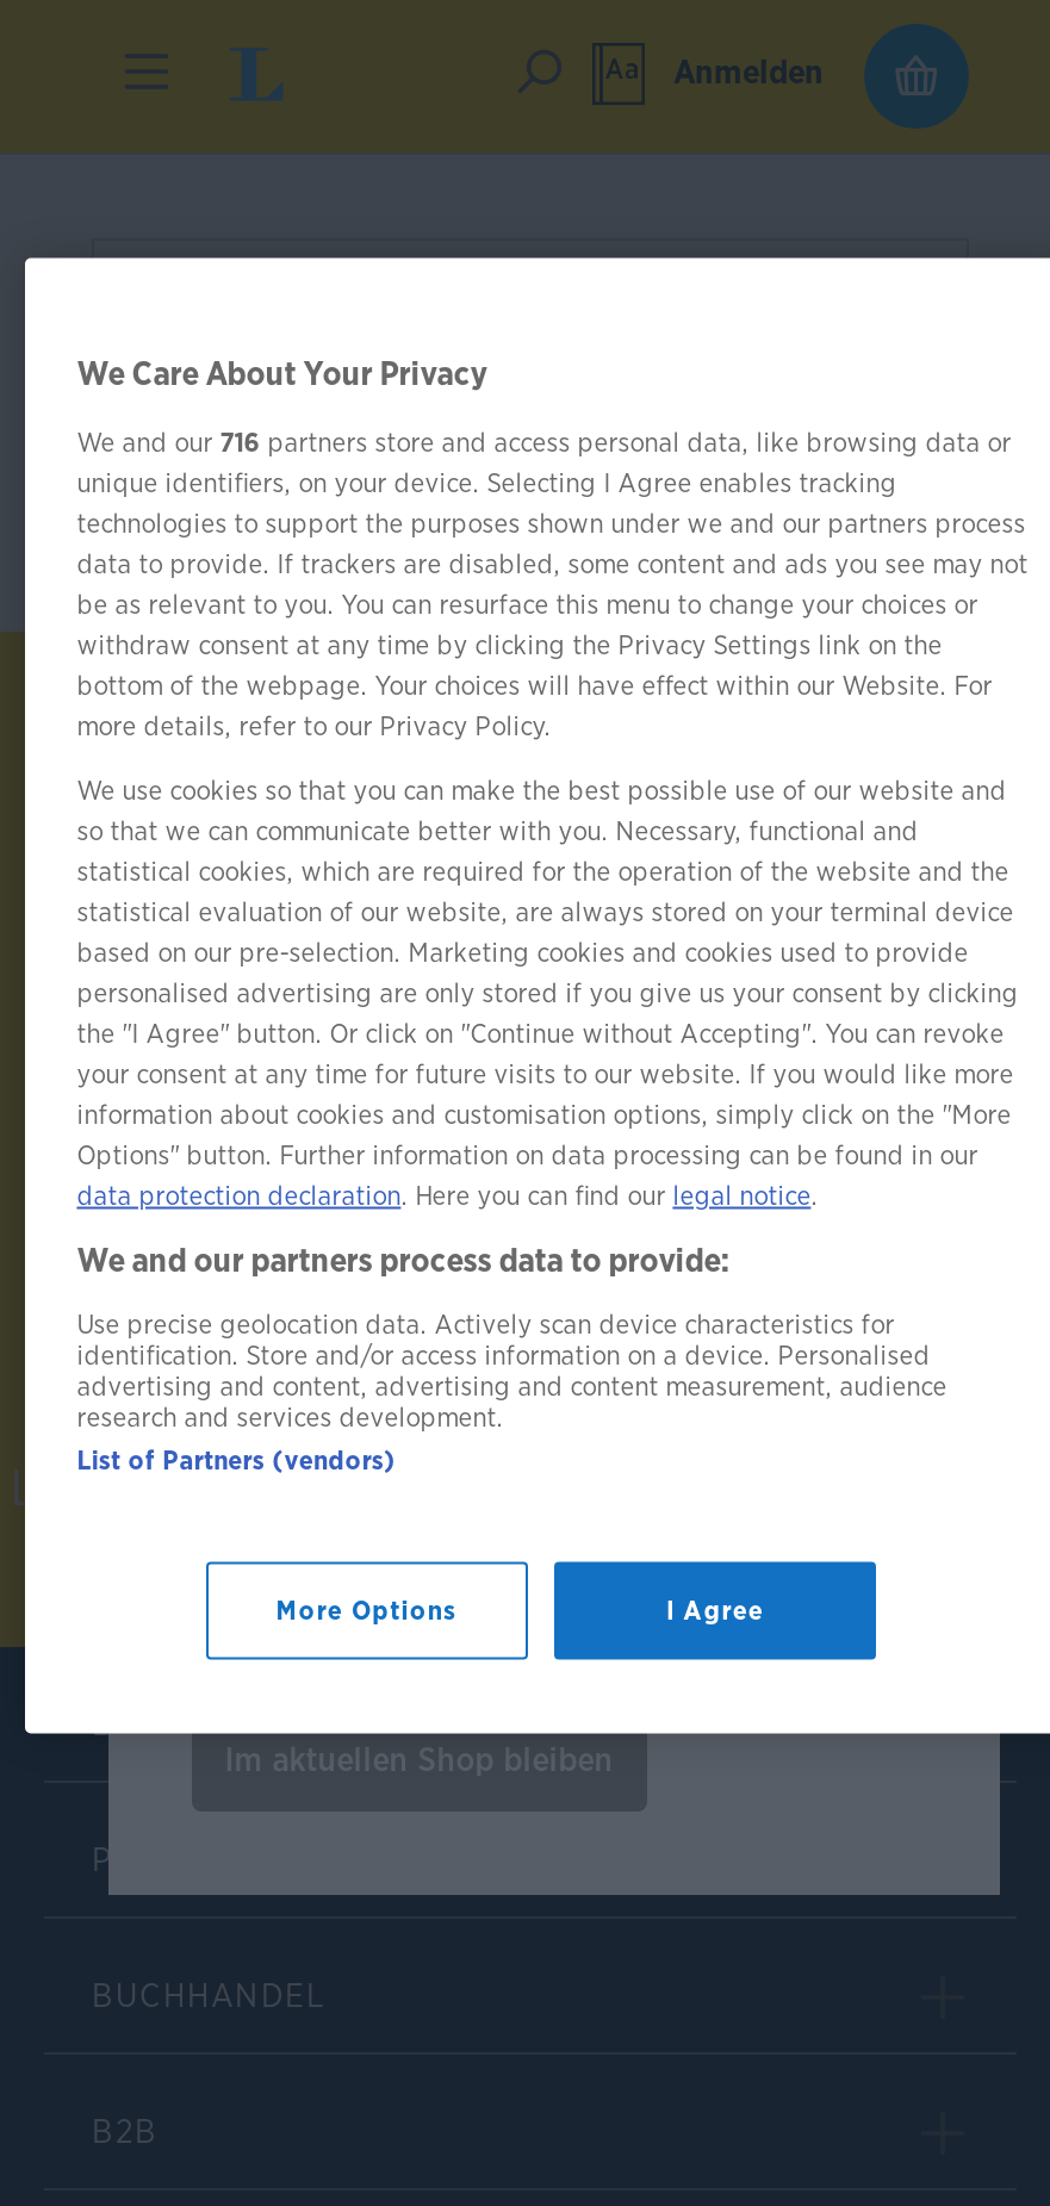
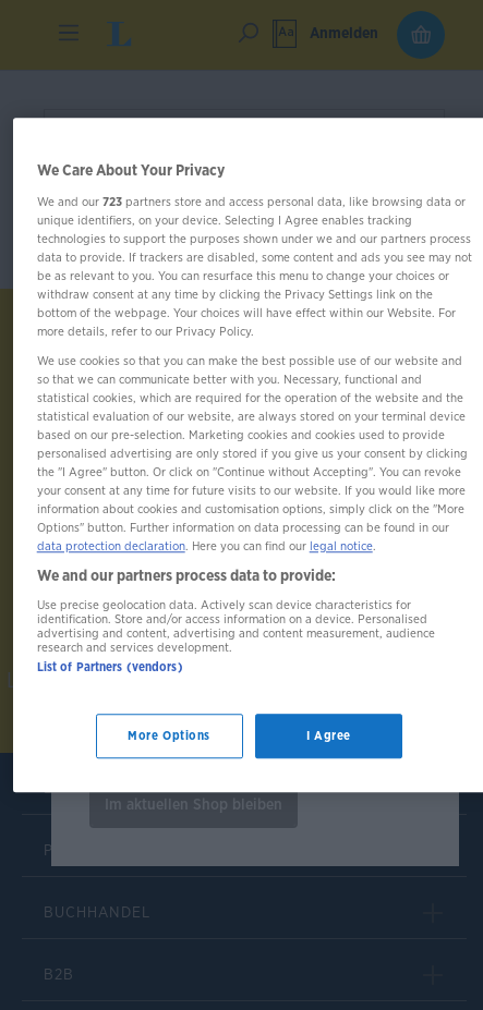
[77,429,1011,455] We and our 716 partners store and access personal data, like browsing data or -> [37,196,465,208] We and our 723 partners store and access personal data, like browsing data or

